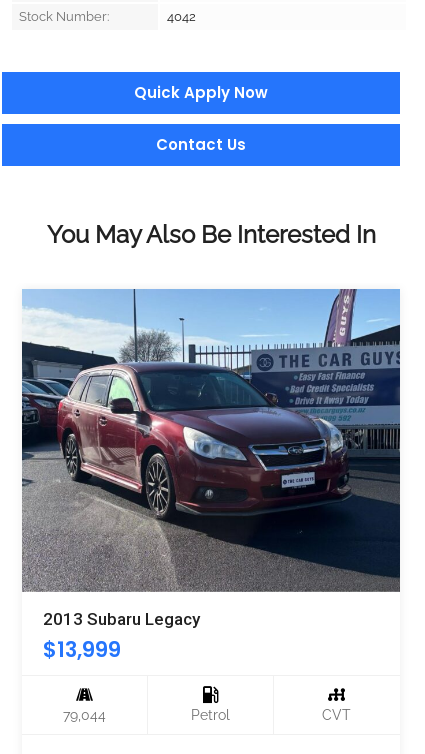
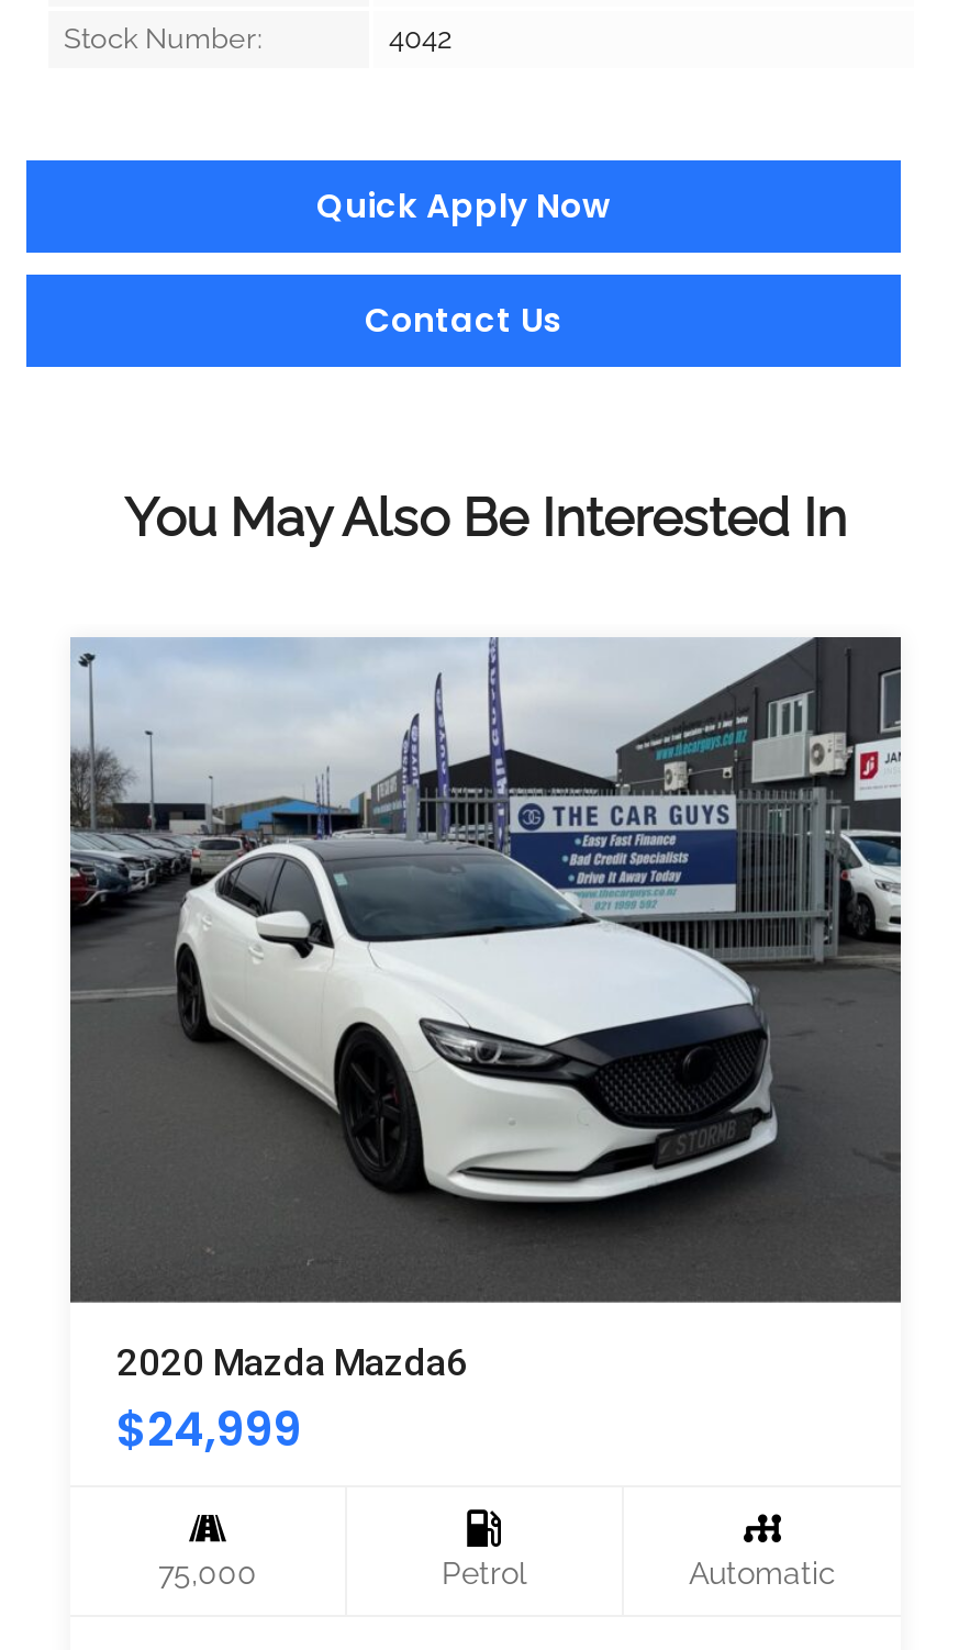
[22,289,401,664] [image] | 2013 Subaru Legacy | $13,999 -> [70,635,903,1461] [image] | 2020 Mazda Mazda6 | $24,999
[63,707,106,723] 79,044 -> [158,1557,257,1592] 75,000
[322,707,351,723] CVT -> [689,1557,836,1592] Automatic

